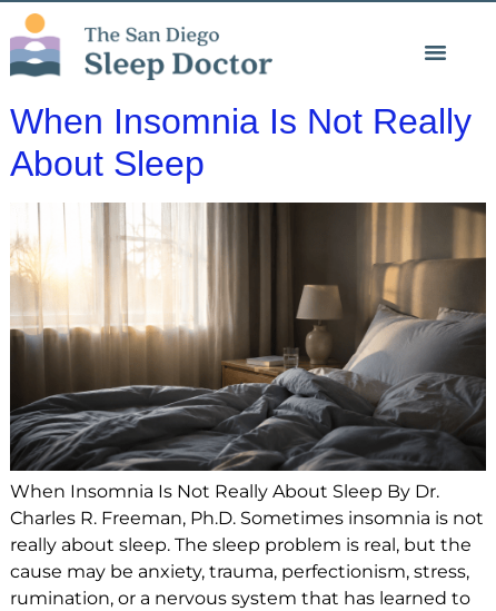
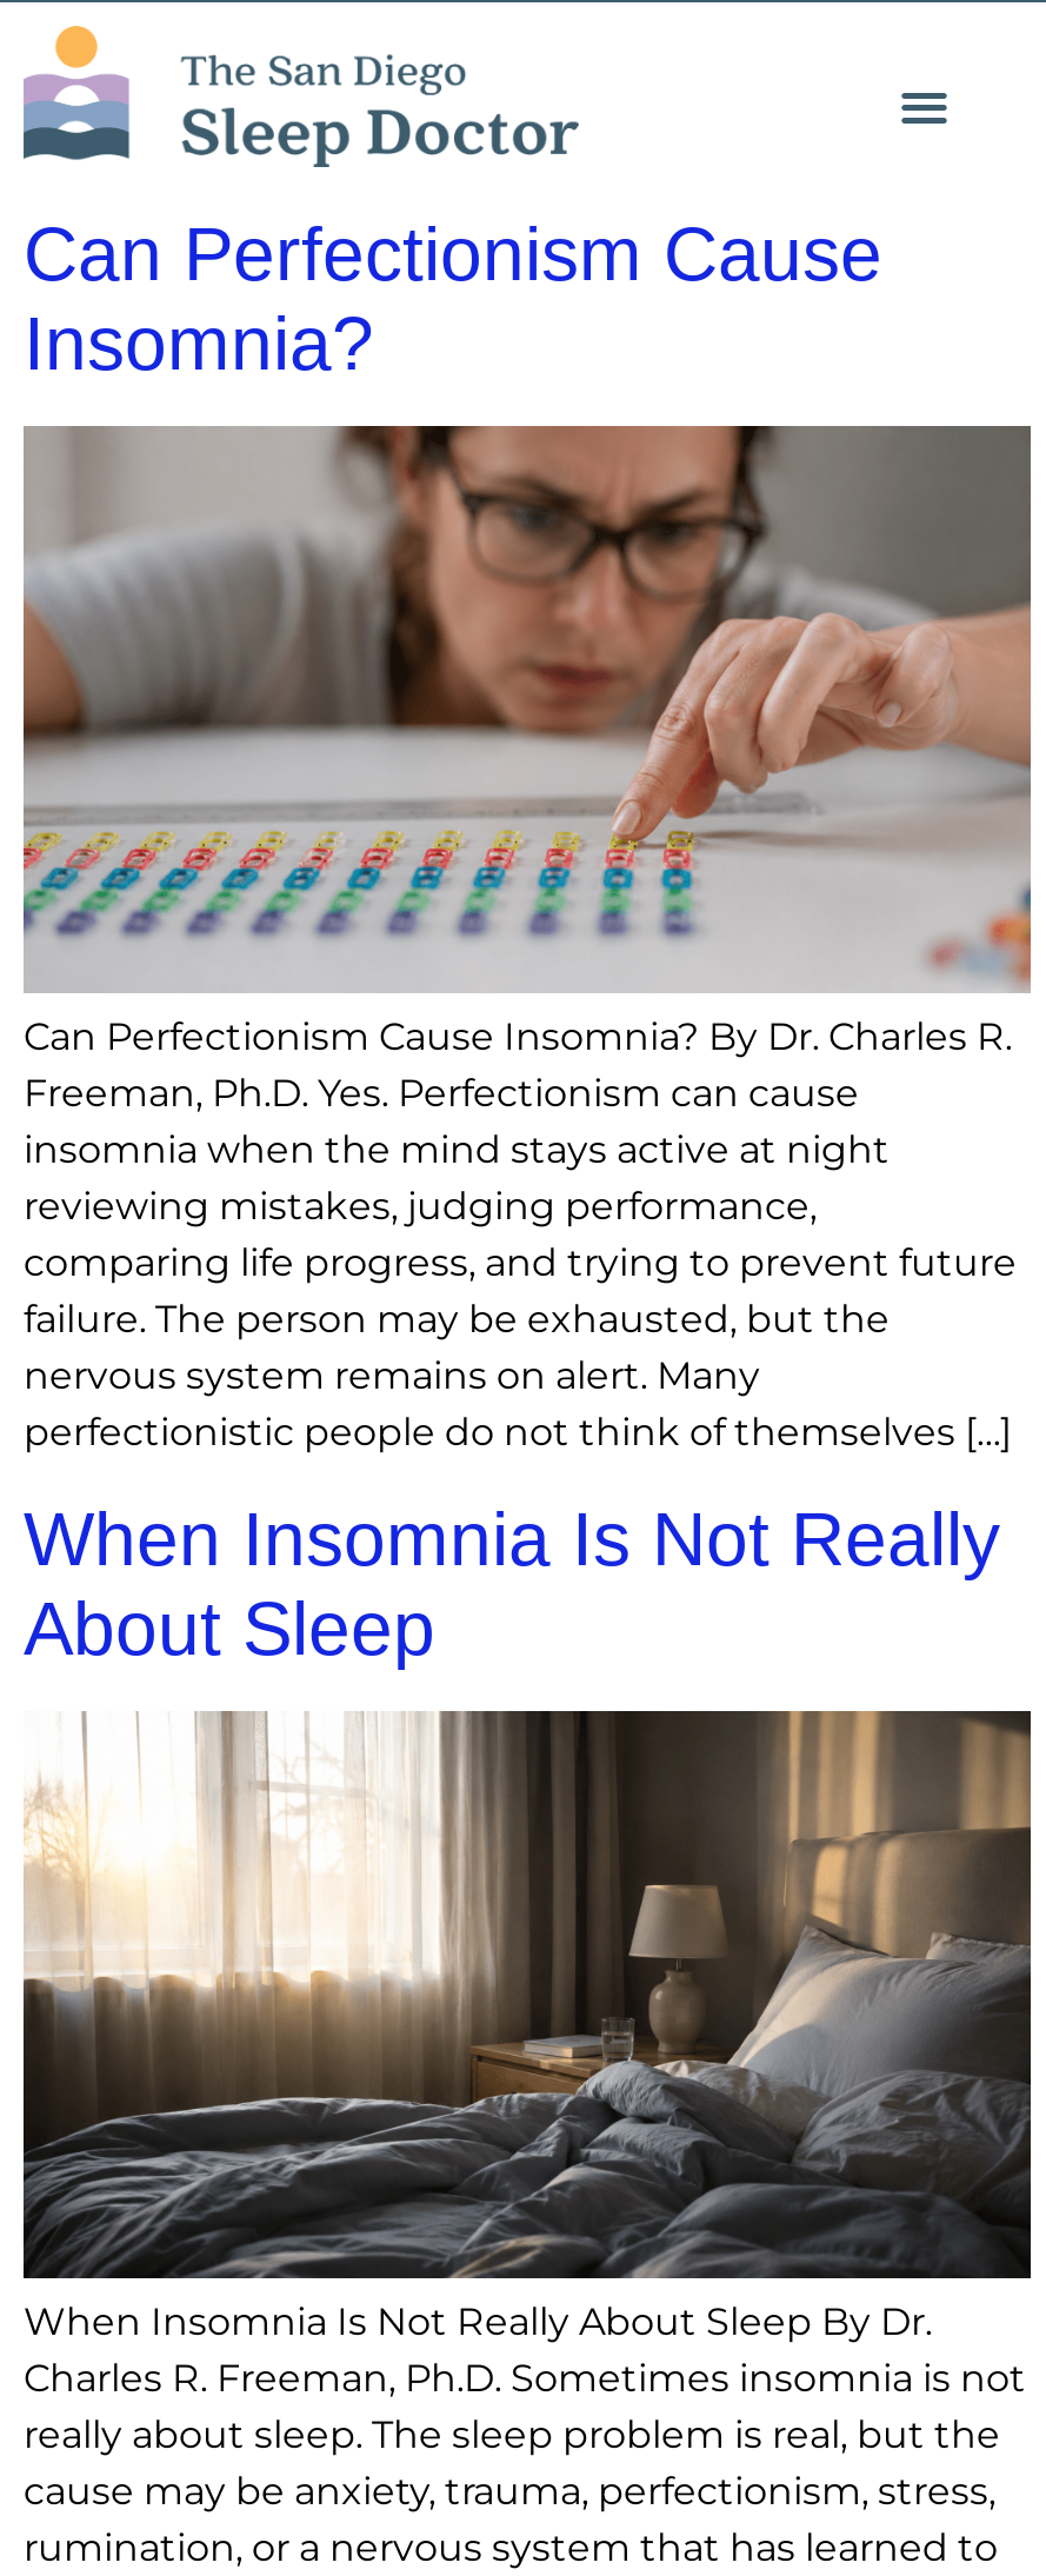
none -> [21,424,1033,1455] [image] | Can Perfectionism Cause Insomnia? By Dr. Charles R. | Freeman, Ph.D. Yes. Perfectionism can cause | insomnia when the mind stays active at night | reviewing mistakes, judging performance, | comparing life progress, and trying to prevent future | failure. The person may be exhausted, but the | nervous system remains on alert. Many | perfectionistic people do not think of themselves […]
none -> [24,212,882,386] Can Perfectionism Cause | Insomnia?

